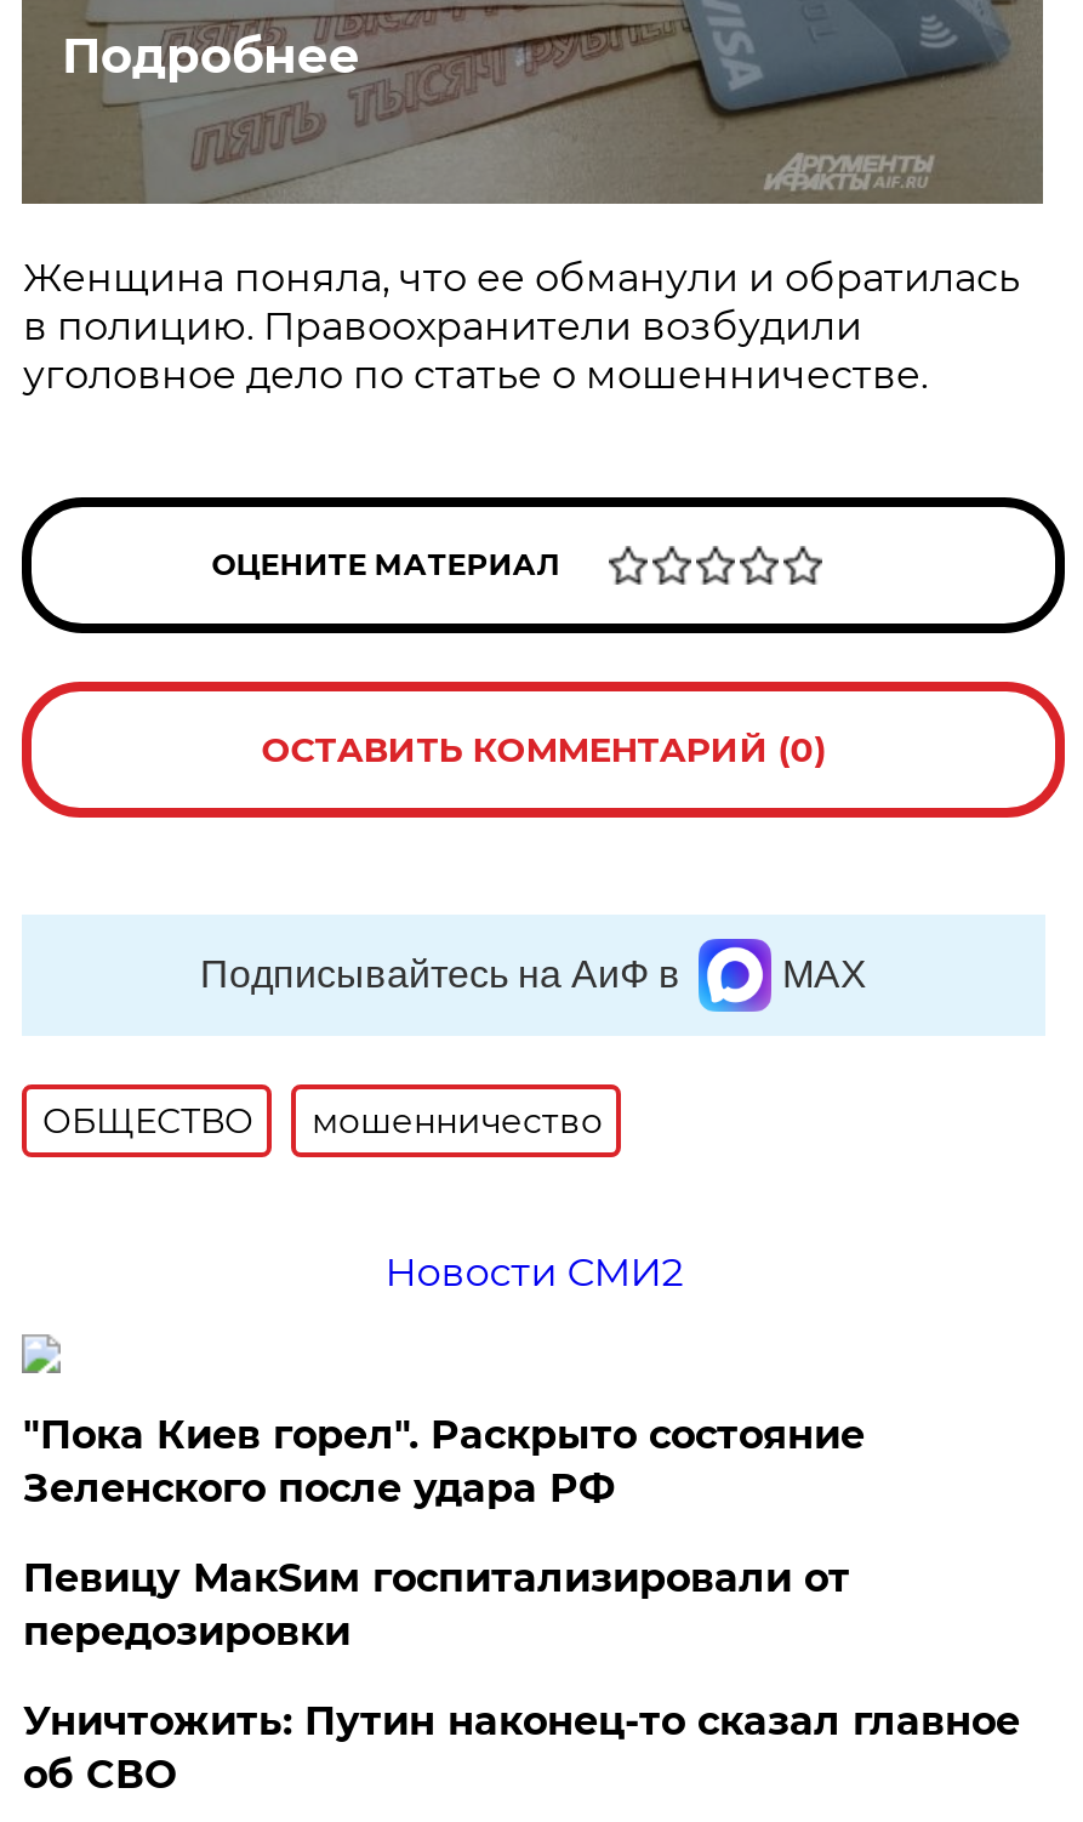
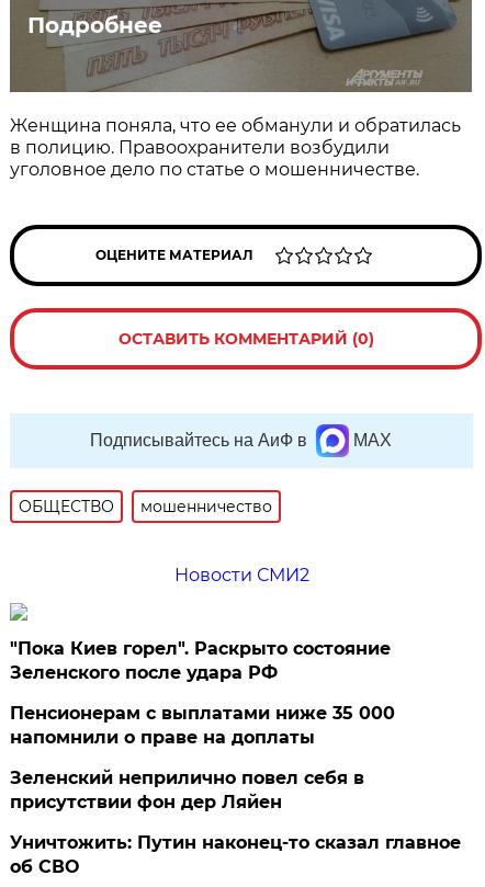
[23,1554,850,1654] Певицу МакSим госпитализировали от | передозировки -> [10,702,395,812] Пенсионерам с выплатами ниже 35 000 | напомнили о праве на доплаты | Зеленский неприлично повел cебя в | присутствии фон дер Ляйен

